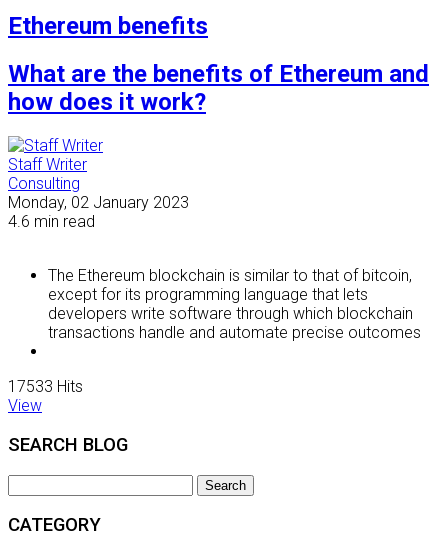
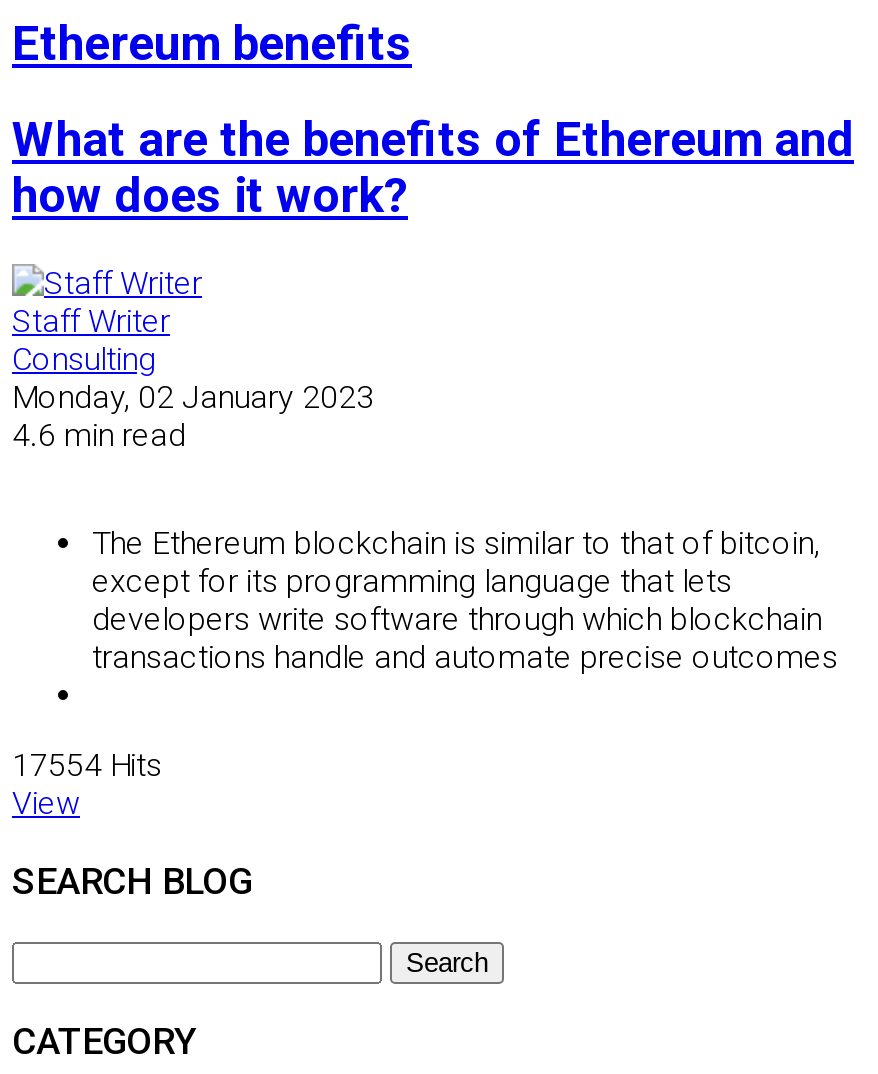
[8,377,83,396] 17533 Hits -> [12,746,162,784] 17554 Hits

